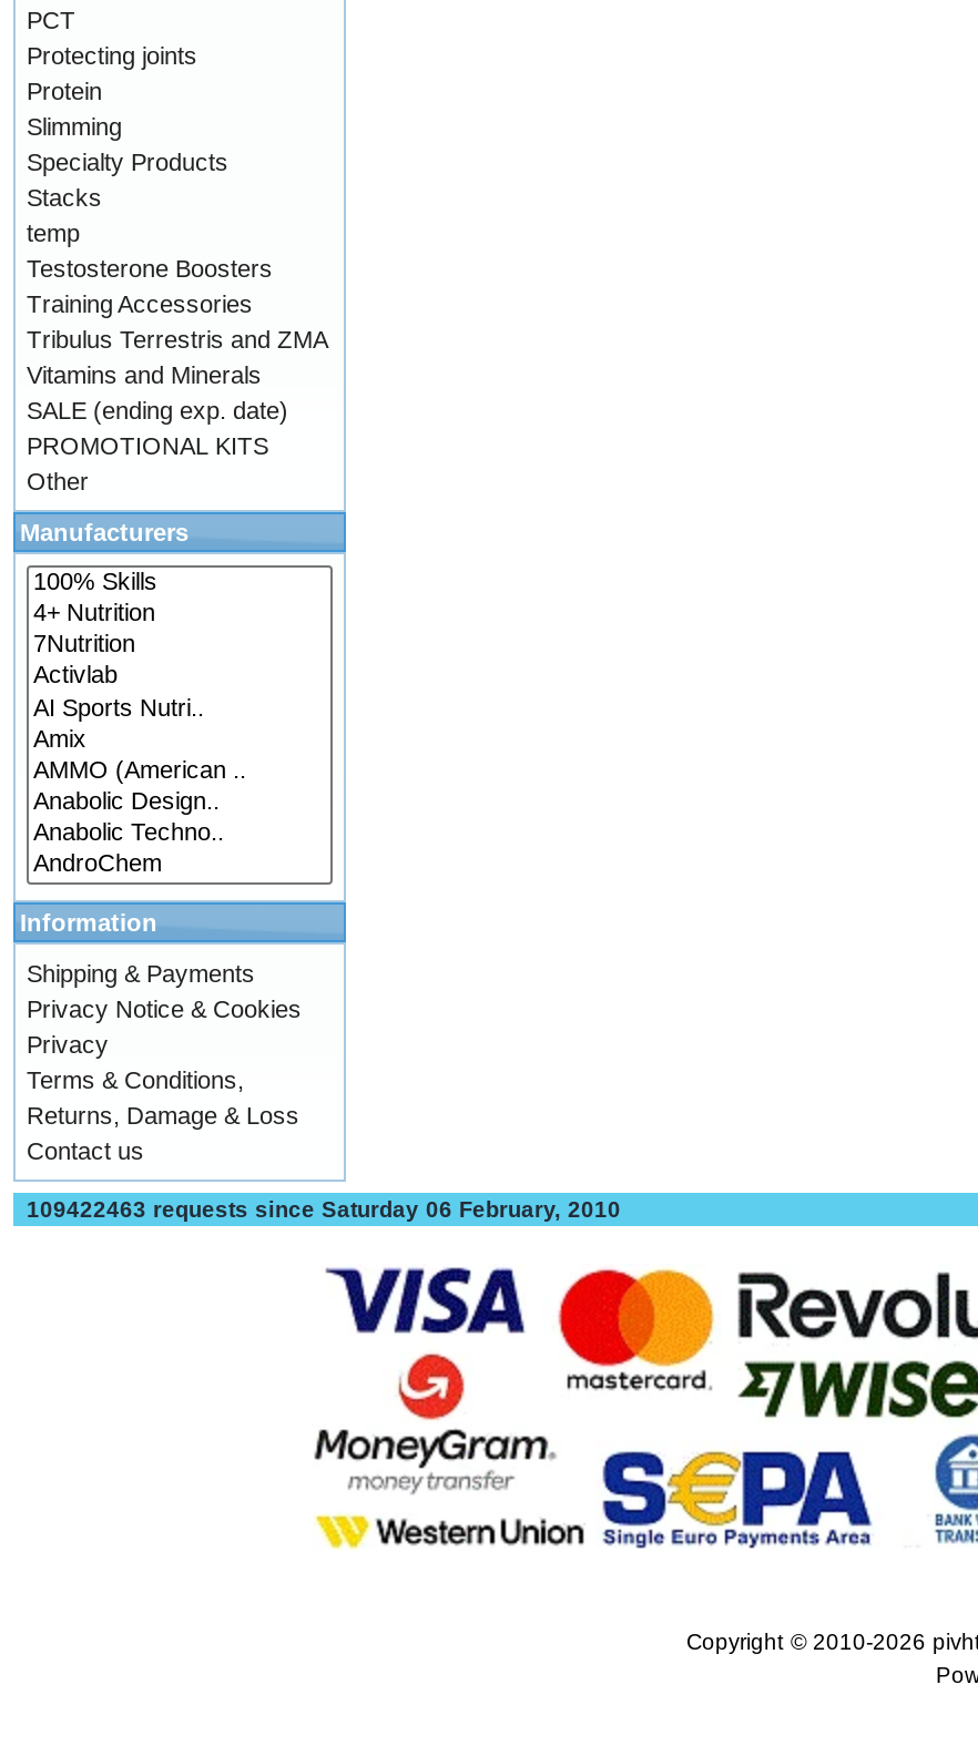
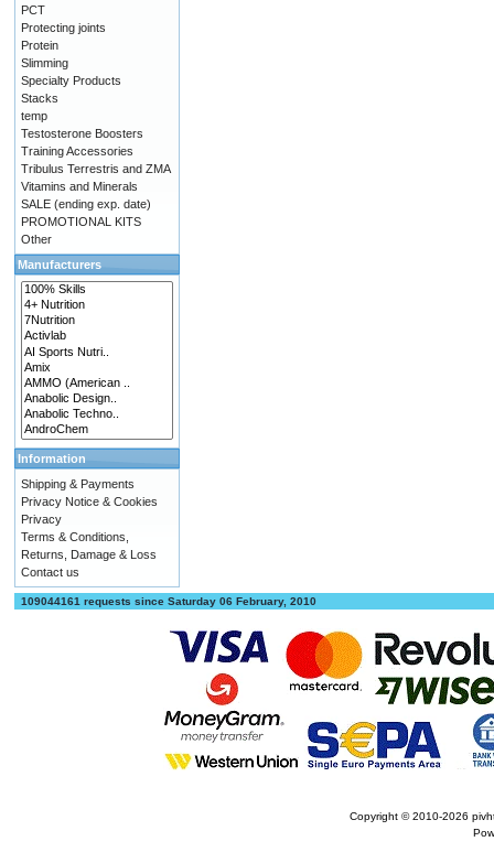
[13,1197,634,1221] 109422463 requests since Saturday 06 February, 2010 -> [14,595,323,607] 109044161 requests since Saturday 06 February, 2010

